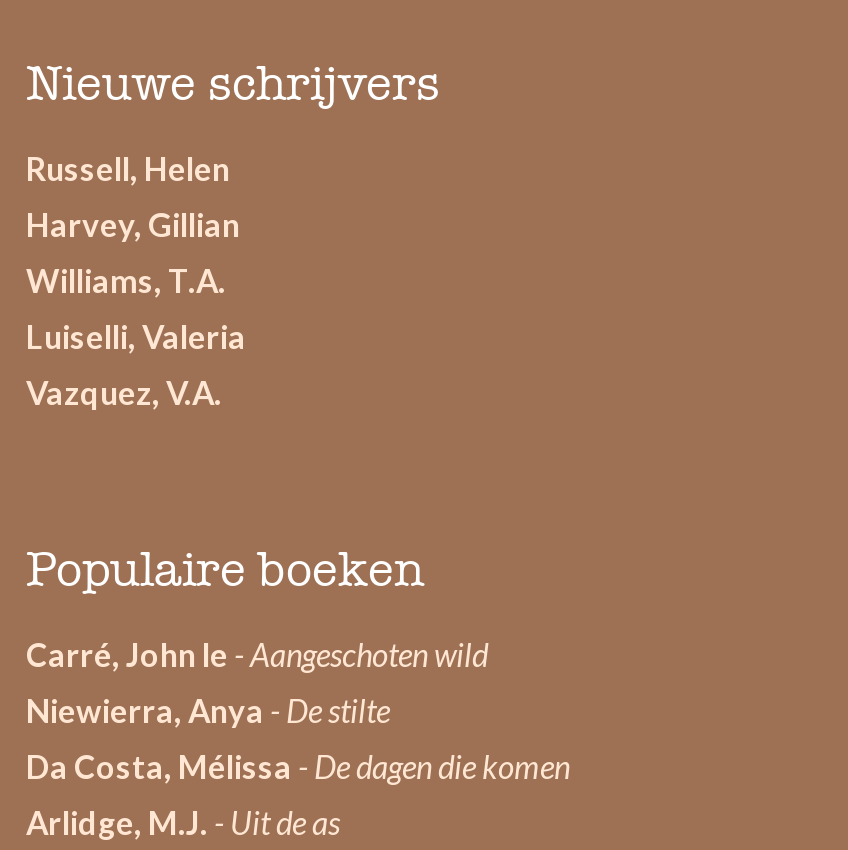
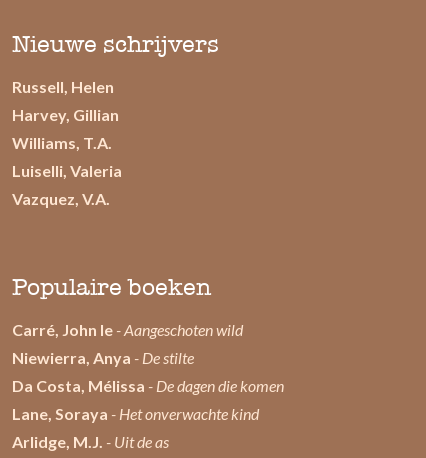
none -> [12,404,259,423] Lane, Soraya - Het onverwachte kind

